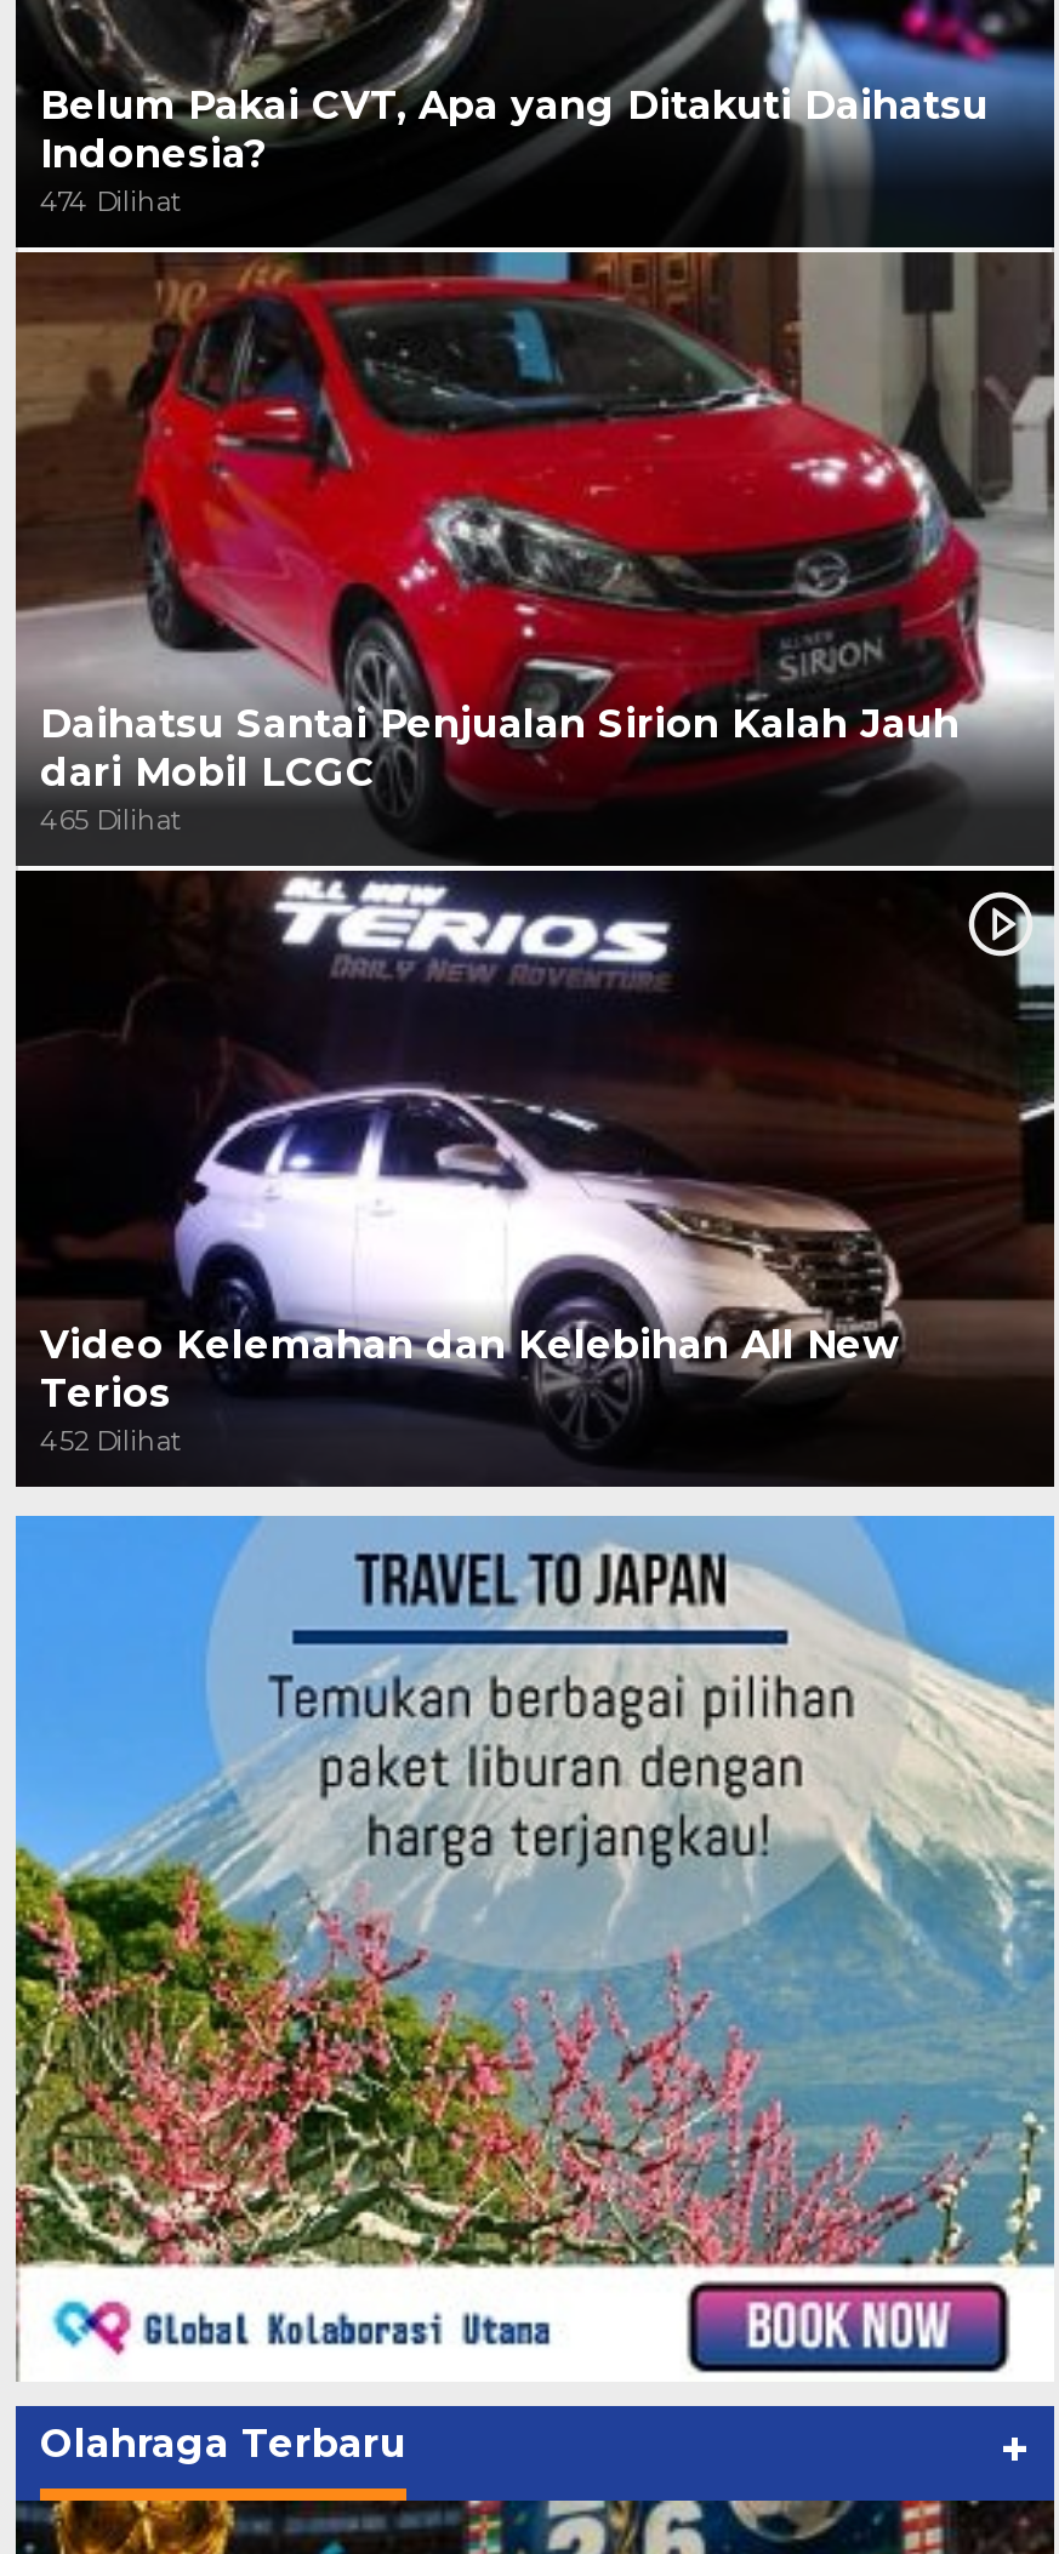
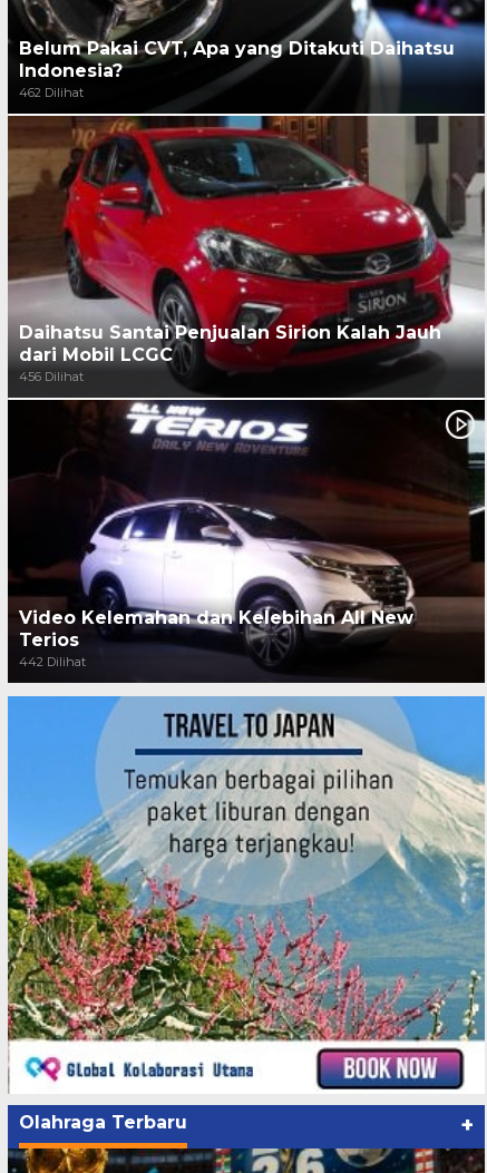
[40,183,181,217] 474 Dilihat -> [19,84,84,100] 462 Dilihat
[40,804,181,838] 465 Dilihat -> [19,369,84,385] 456 Dilihat
[40,1425,181,1459] 452 Dilihat -> [19,654,86,670] 442 Dilihat

